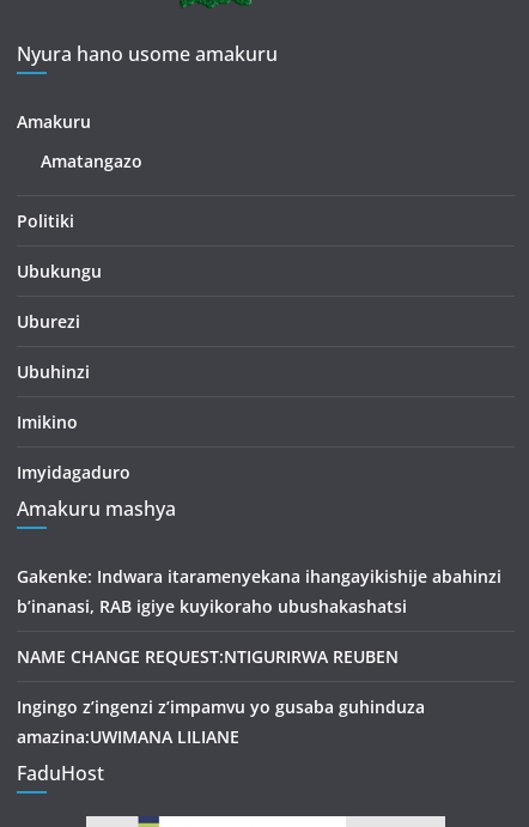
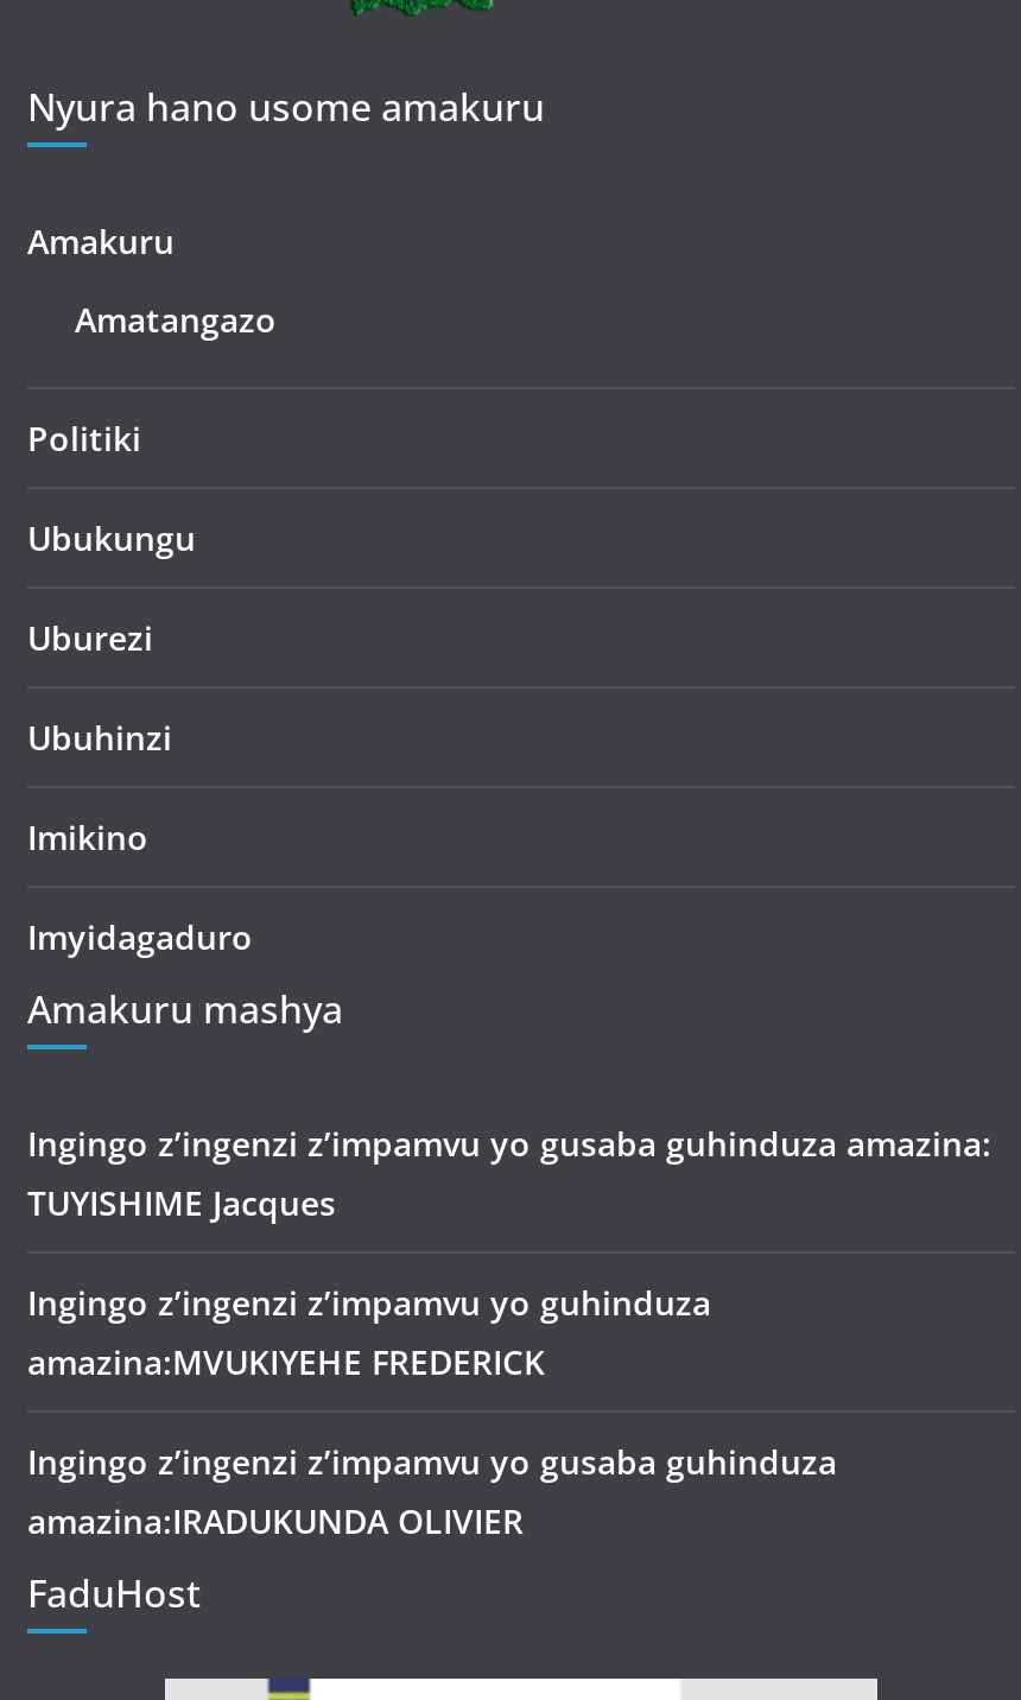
[17,565,501,617] Gakenke: Indwara itaramenyekana ihangayikishije abahinzi | b’inanasi, RAB igiye kuyikoraho ubushakashatsi -> [27,1120,991,1224] Ingingo z’ingenzi z’impamvu yo gusaba guhinduza amazina: | TUYISHIME Jacques
[17,645,399,667] NAME CHANGE REQUEST:NTIGURIRWA REUBEN -> [27,1279,711,1384] Ingingo z’ingenzi z’impamvu yo guhinduza | amazina:MVUKIYEHE FREDERICK
[17,725,239,748] amazina:UWIMANA LILIANE -> [27,1497,524,1543] amazina:IRADUKUNDA OLIVIER

